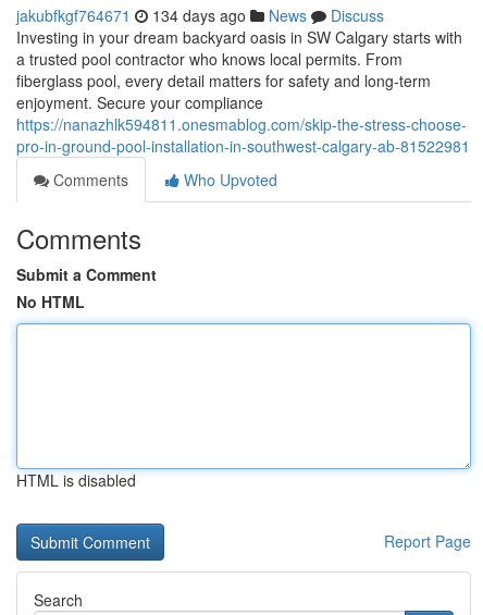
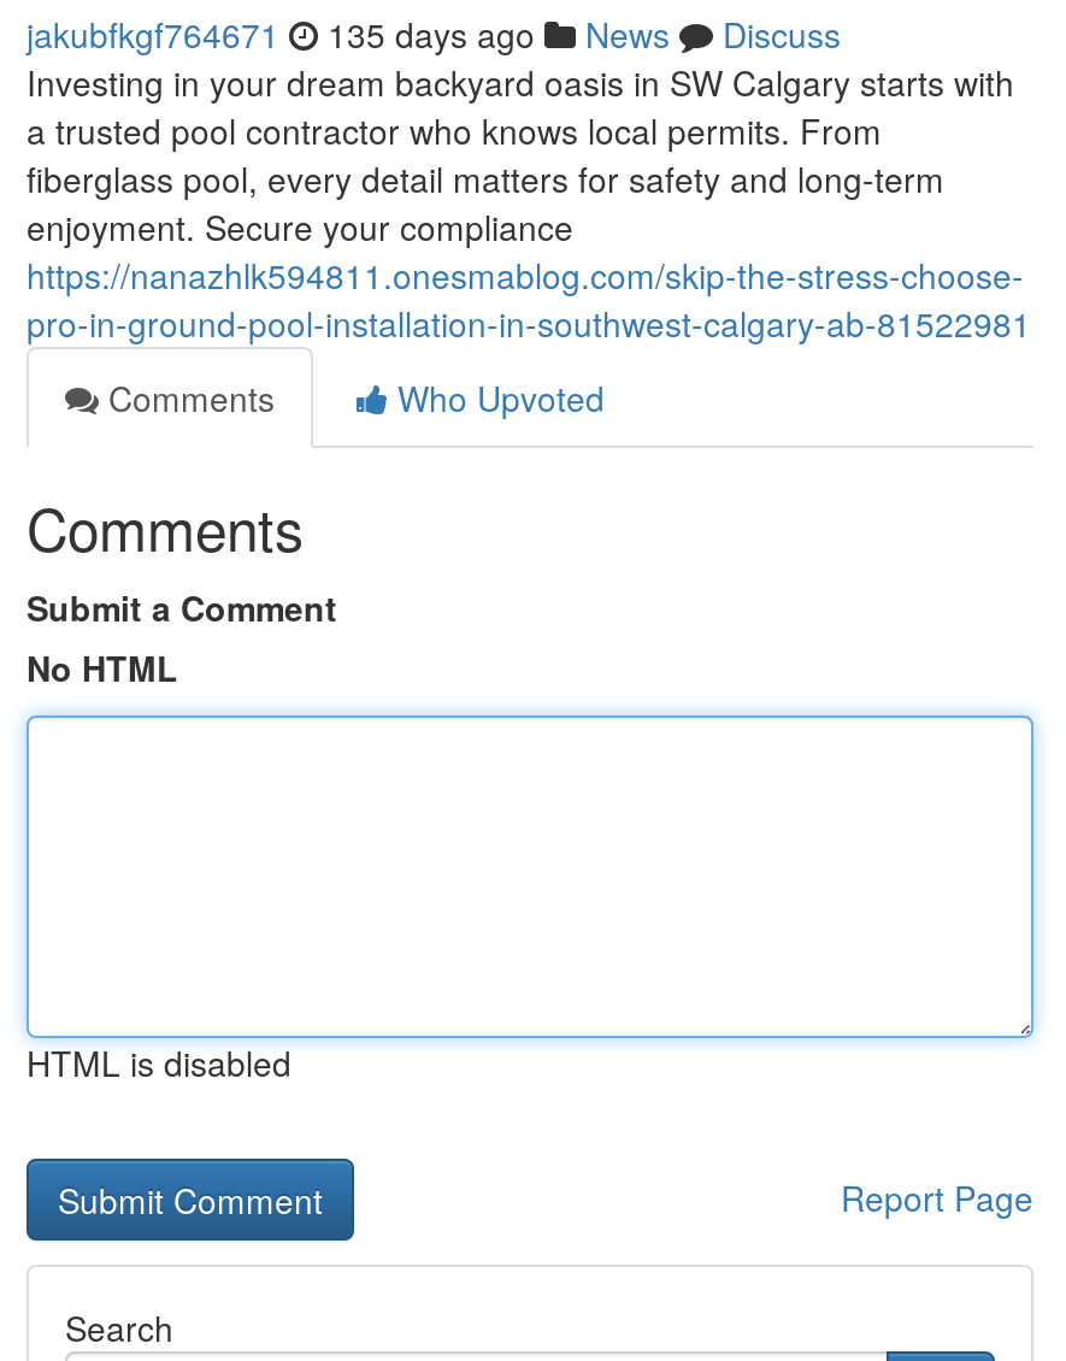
[16,4,384,26] jakubfkgf764671 134 days ago News Discuss -> [26,10,841,58] jakubfkgf764671 135 days ago News Discuss

